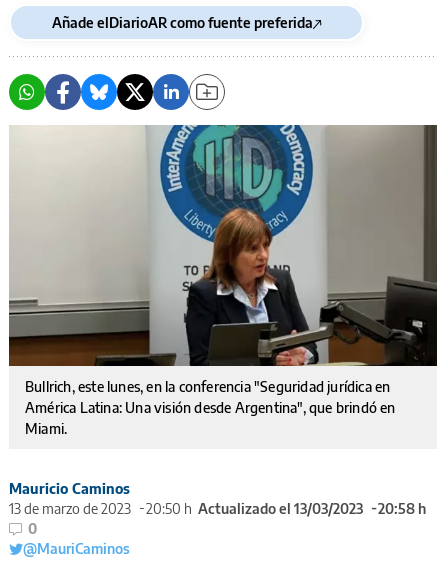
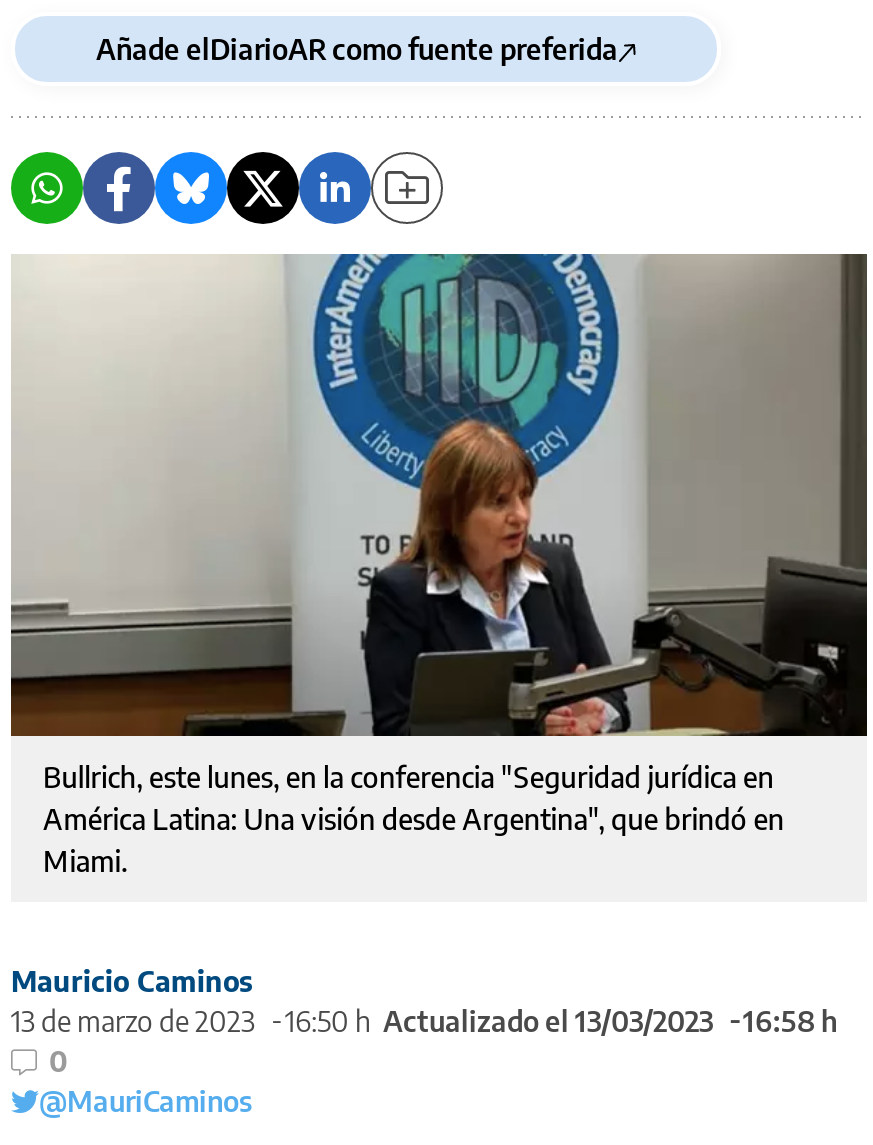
[146,500,363,517] 20:50 h Actualizado el 13/03/2023 -> [285,1004,713,1038] 16:50 h Actualizado el 13/03/2023
[378,500,426,517] 20:58 h -> [743,1004,837,1038] 16:58 h

